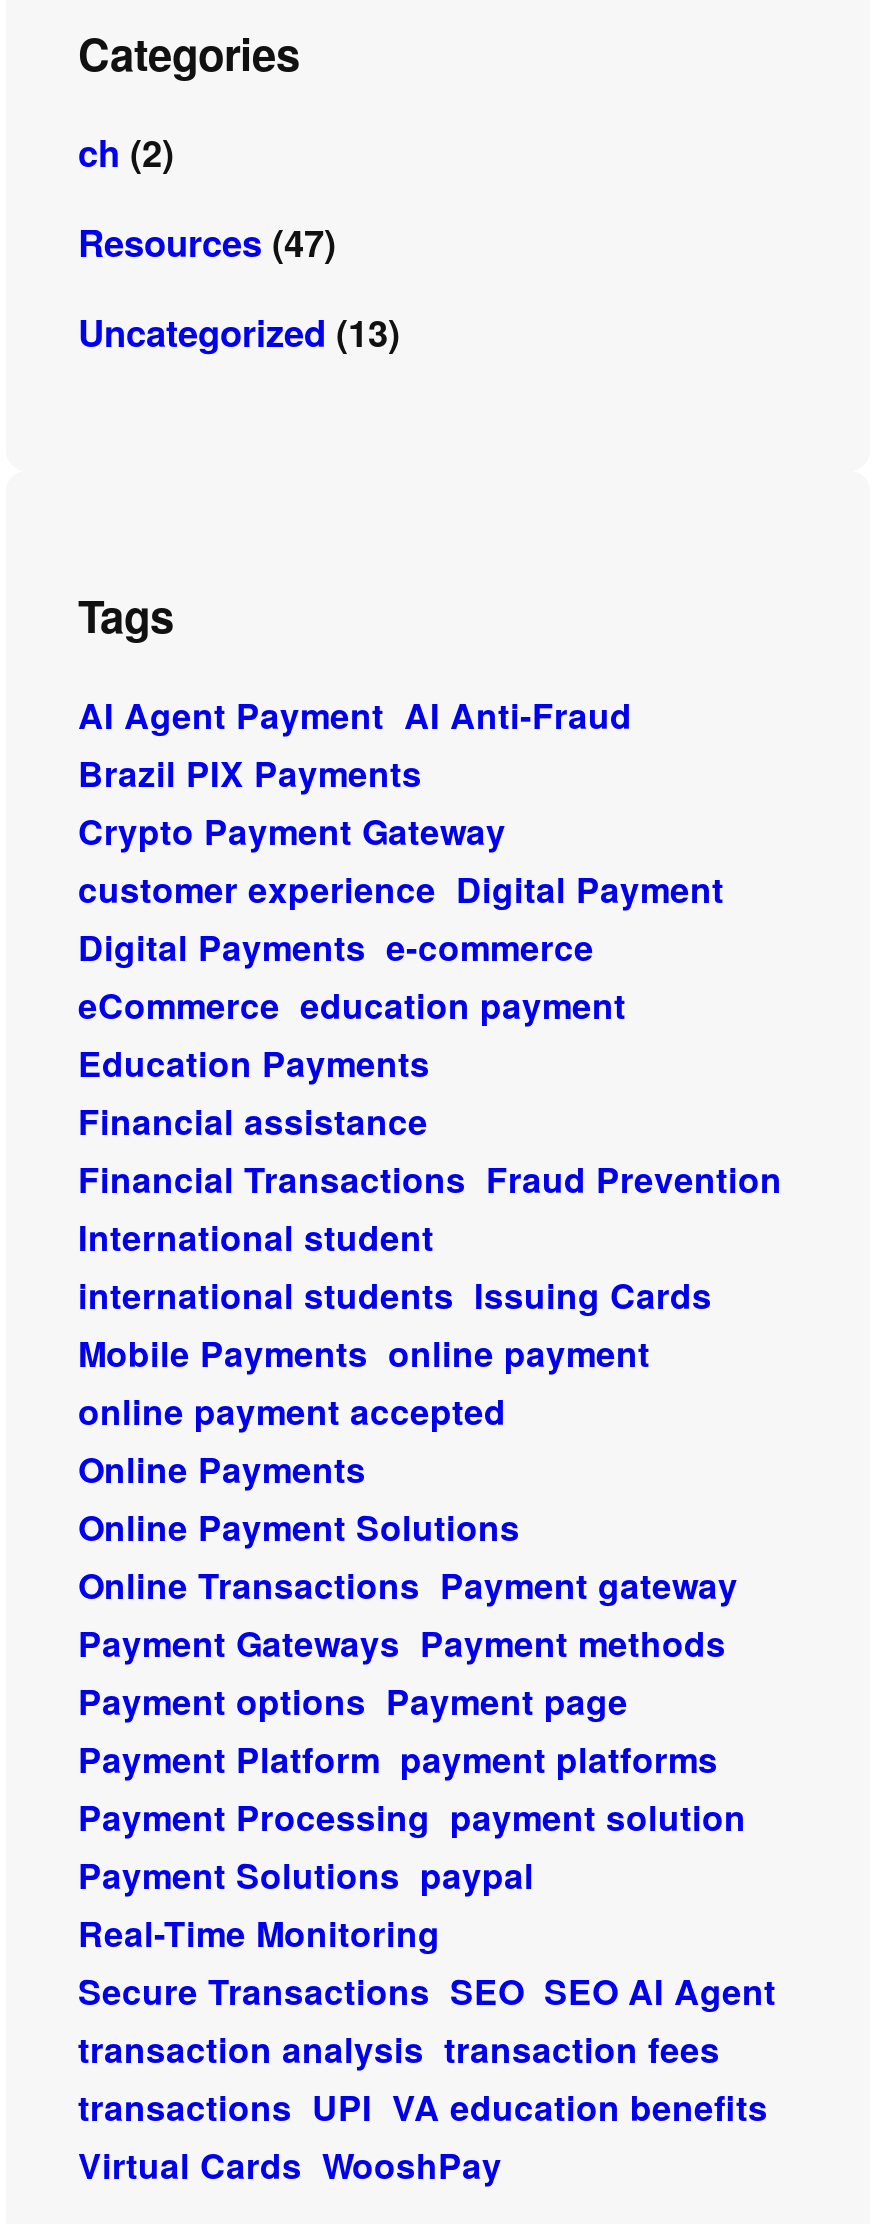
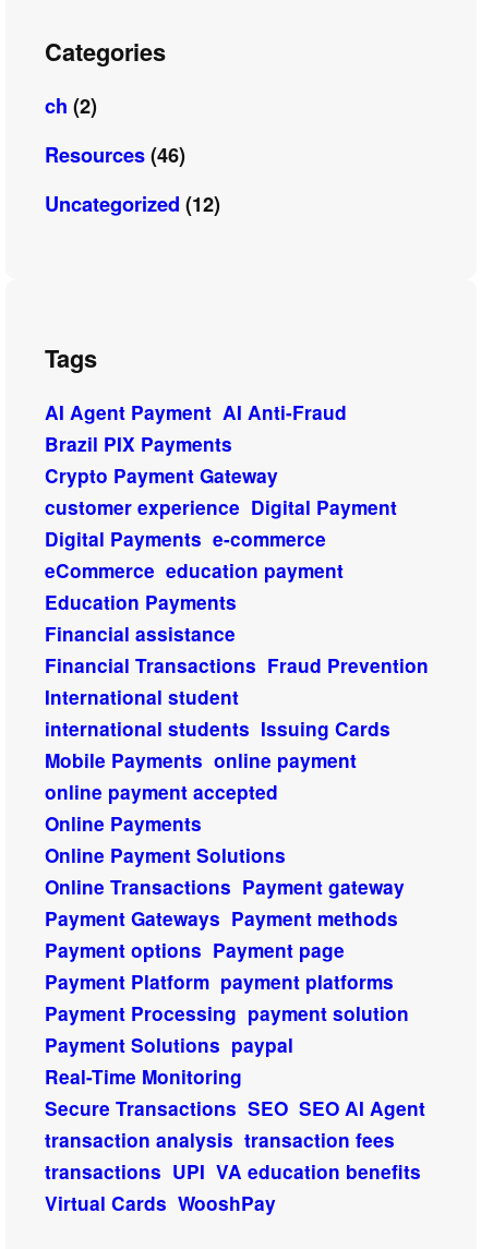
[78,217,336,269] Resources (47) -> [45,141,185,169] Resources (46)
[78,307,400,359] Uncategorized (13) -> [45,190,220,218] Uncategorized (12)

